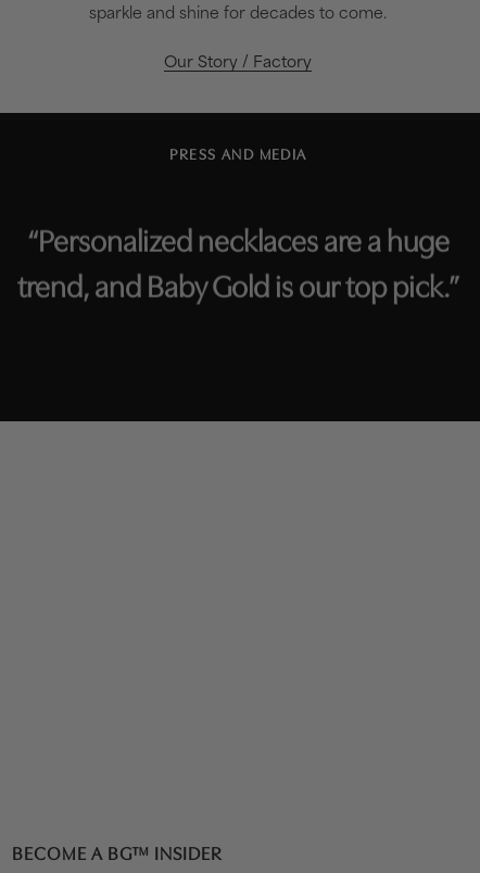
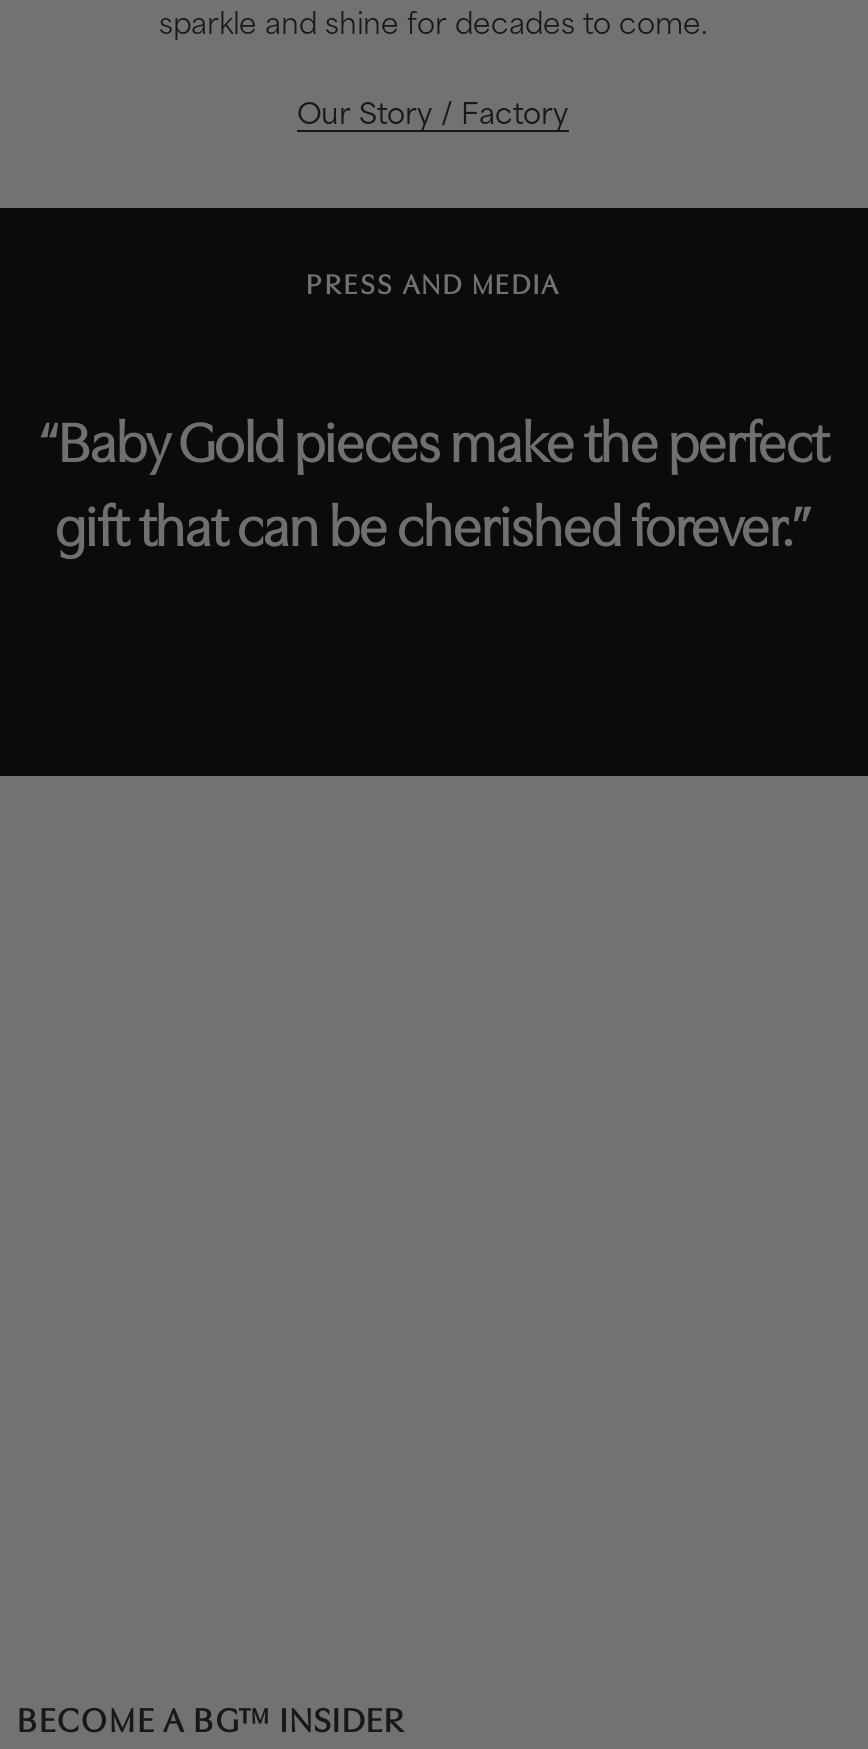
[17,224,459,304] “Personalized necklaces are a huge | trend, and Baby Gold is our top pick.” -> [38,412,828,560] “Baby Gold pieces make the perfect | gift that can be cherished forever.”

